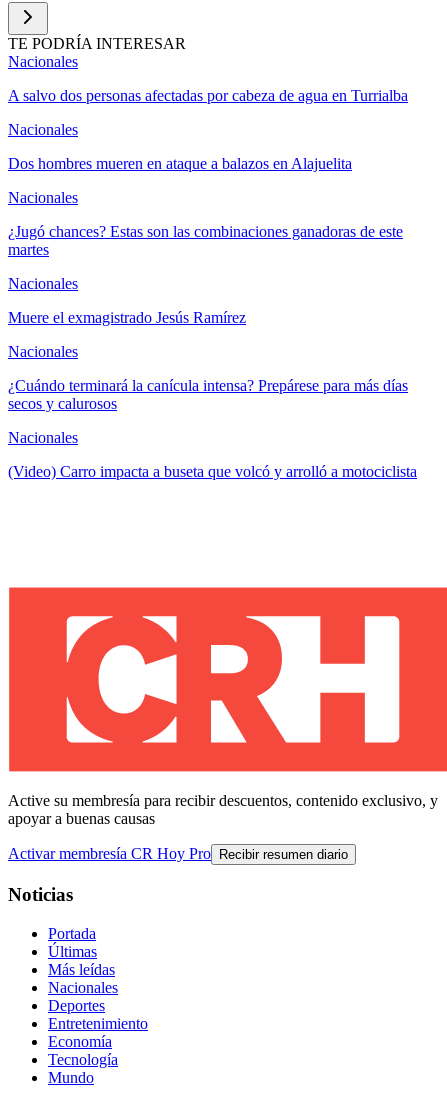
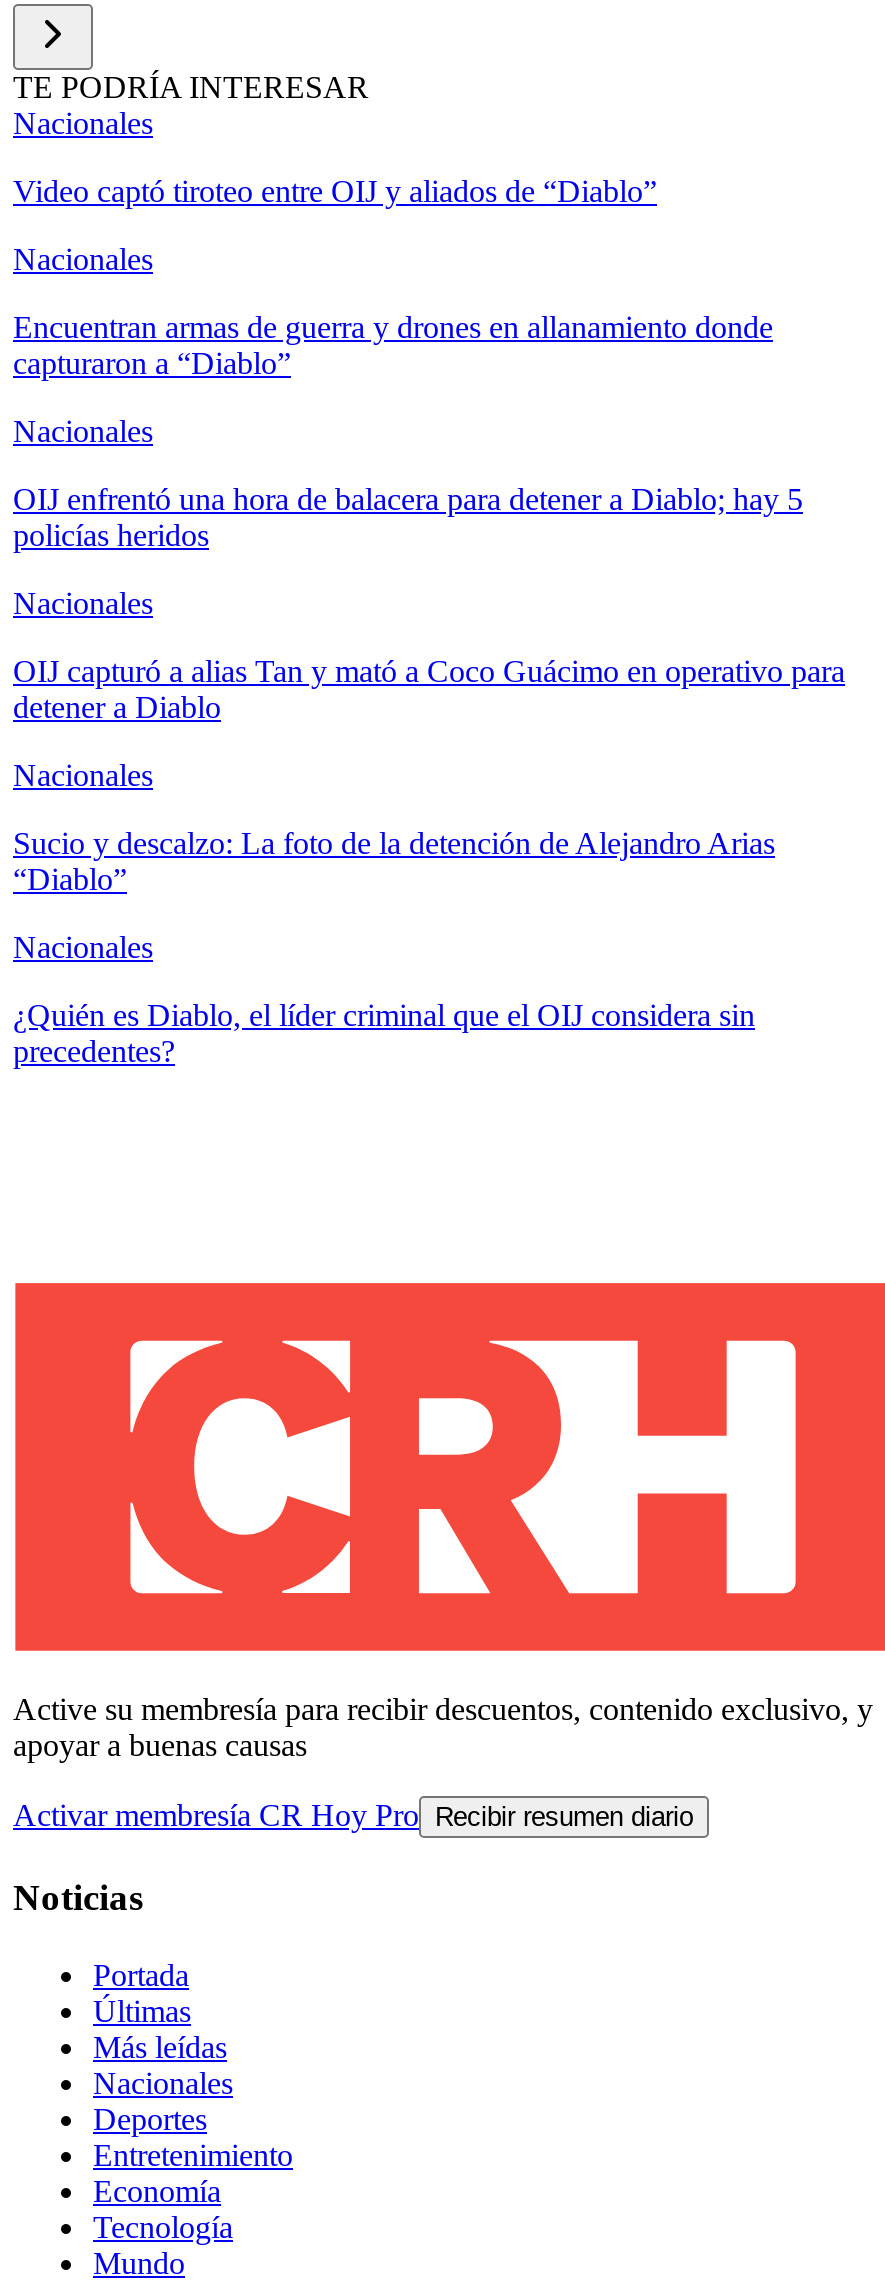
[8,87,408,104] A salvo dos personas afectadas por cabeza de agua en Turrialba -> [13,174,657,208] Video captó tiroteo entre OIJ y aliados de “Diablo”
[8,155,352,172] Dos hombres mueren en ataque a balazos en Alajuelita -> [13,310,773,380] Encuentran armas de guerra y drones en allanamiento donde | capturaron a “Diablo”
[8,223,403,258] ¿Jugó chances? Estas son las combinaciones ganadoras de este | martes -> [13,482,803,552] OIJ enfrentó una hora de balacera para detener a Diablo; hay 5 | policías heridos
[8,309,246,326] Muere el exmagistrado Jesús Ramírez -> [13,654,845,724] OIJ capturó a alias Tan y mató a Coco Guácimo en operativo para | detener a Diablo
[8,377,408,412] ¿Cuándo terminará la canícula intensa? Prepárese para más días | secos y calurosos -> [13,826,775,896] Sucio y descalzo: La foto de la detención de Alejandro Arias | “Diablo”
[8,463,417,480] (Video) Carro impacta a buseta que volcó y arrolló a motociclista -> [13,998,755,1068] ¿Quién es Diablo, el líder criminal que el OIJ considera sin | precedentes?

